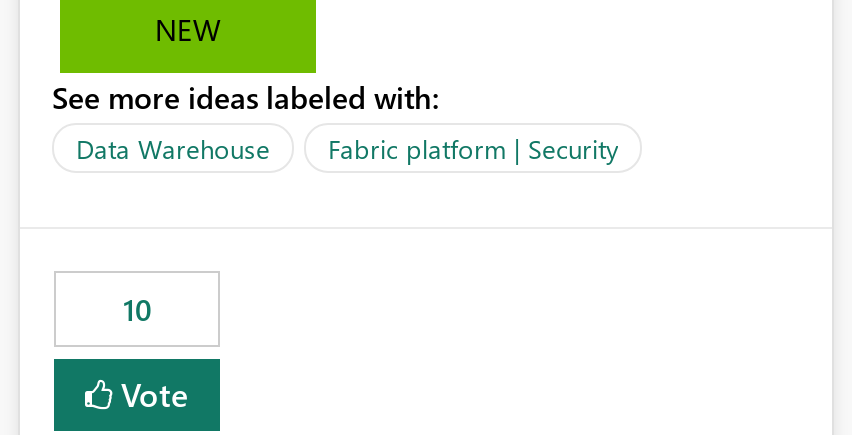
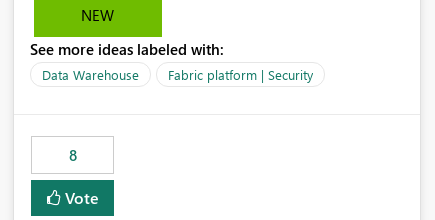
[123,290,151,330] 10 -> [68,145,76,165] 8

